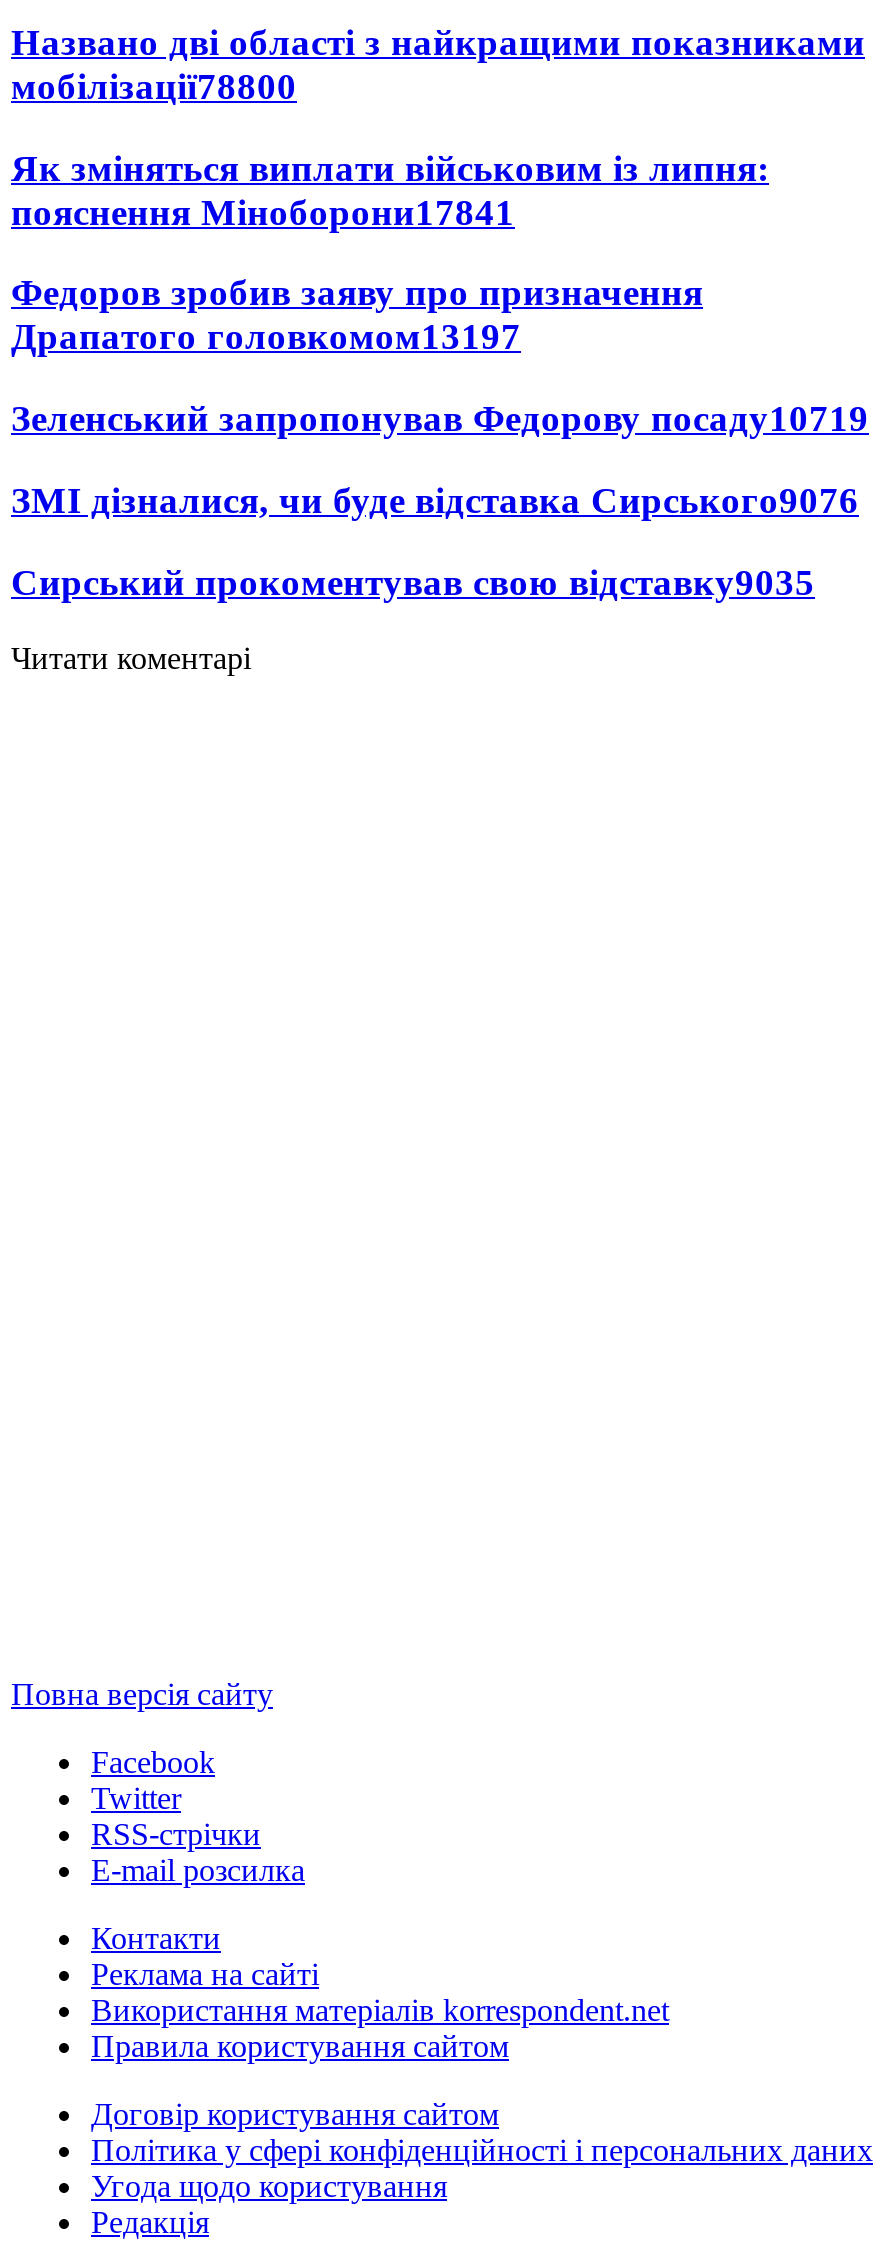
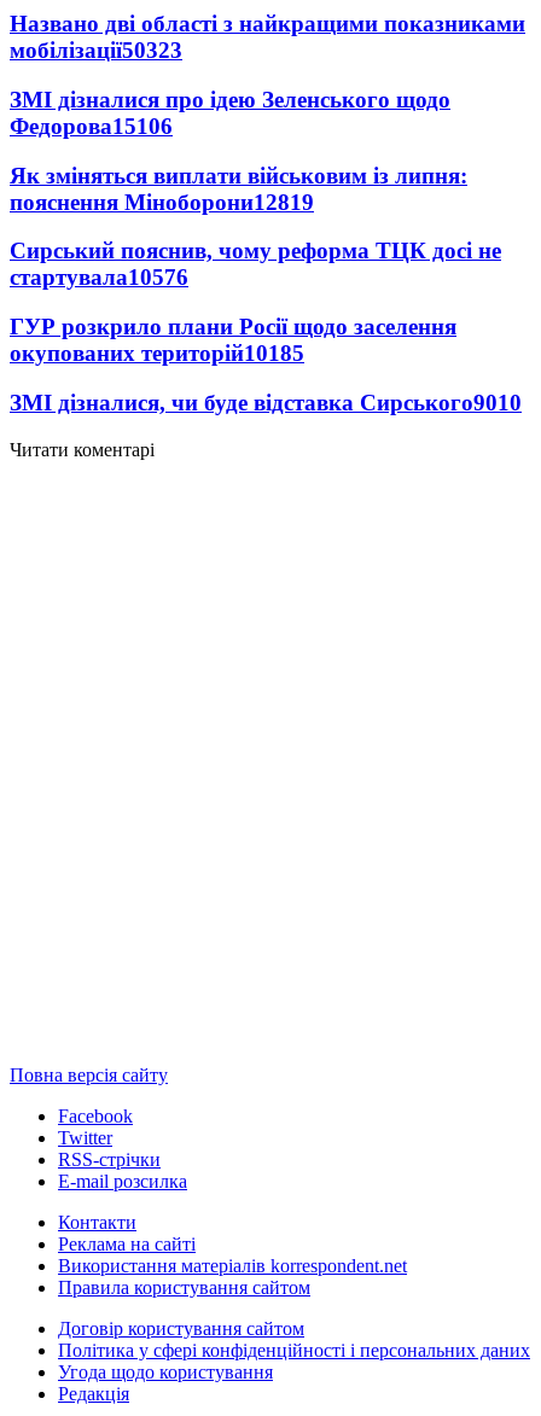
[11,65,297,107] мобілізації78800 -> [10,38,450,139] мобілізації50323 | ЗМІ дізналися про ідею Зеленського щодо | Федорова15106
moved [11,147,769,189] -> [10,162,467,188]: Як зміняться виплати військовим із липня:
[11,191,869,603] пояснення Міноборони17841 | Федоров зробив заяву про призначення | Драпатого головкомом13197 | Зеленський запропонував Федорову посаду10719 | ЗМІ дізналися, чи буде відставка Сирського9076 | Сирський прокоментував свою відставку9035 -> [10,189,522,415] пояснення Міноборони12819 | Сирський пояснив, чому реформа ТЦК досі не | стартувала10576 | ГУР розкрило плани Росії щодо заселення | окупованих територій10185 | ЗМІ дізналися, чи буде відставка Сирського9010

